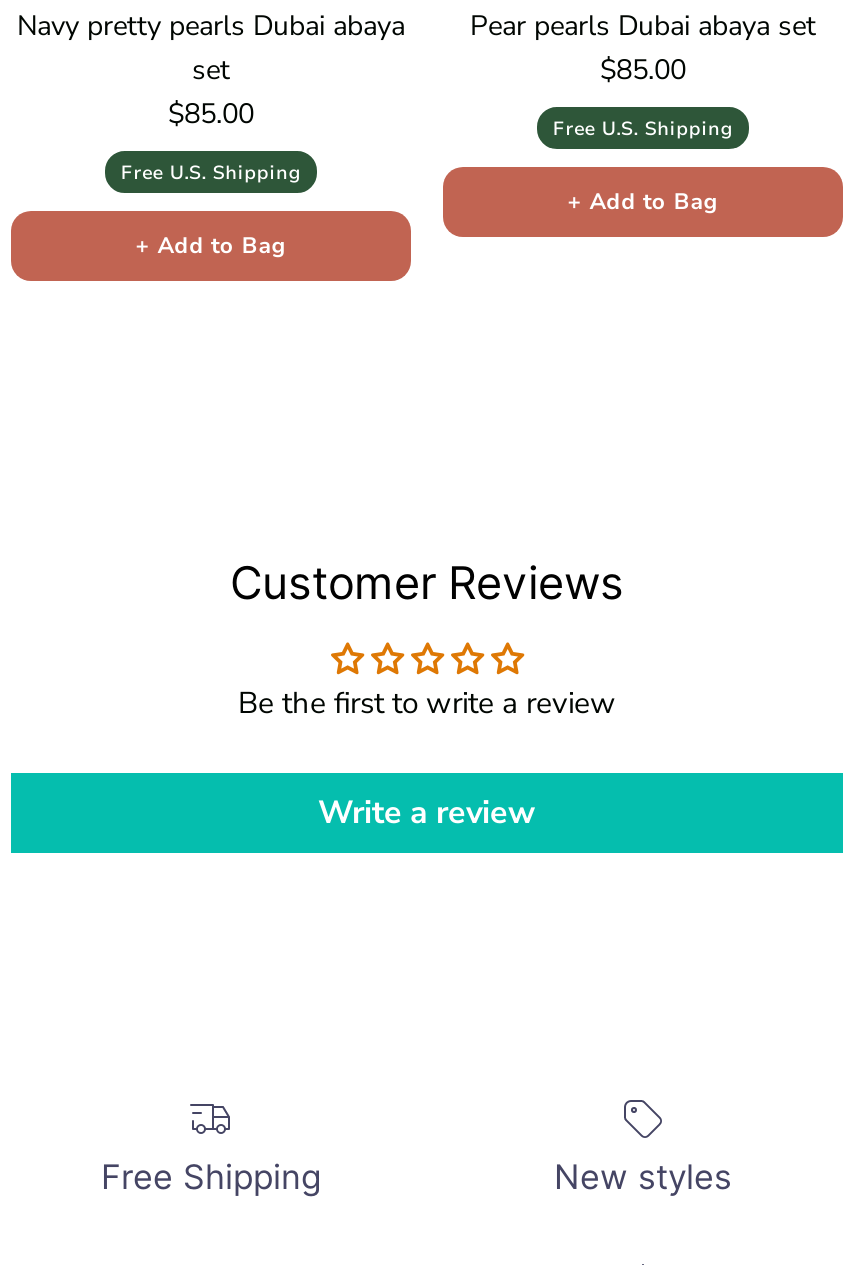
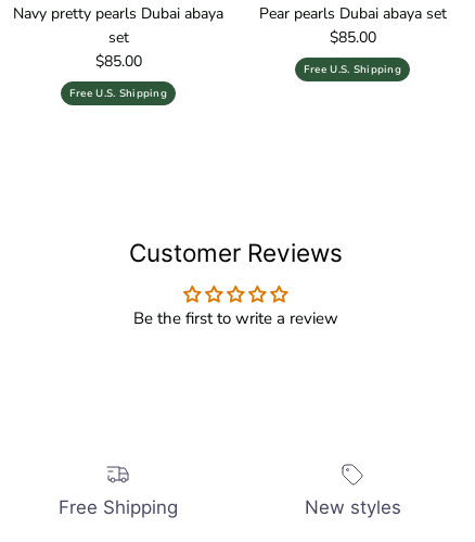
[568,187,718,217] + Add to Bag -> none
[136,231,286,261] + Add to Bag -> none
[318,790,536,834] Write a review -> none

